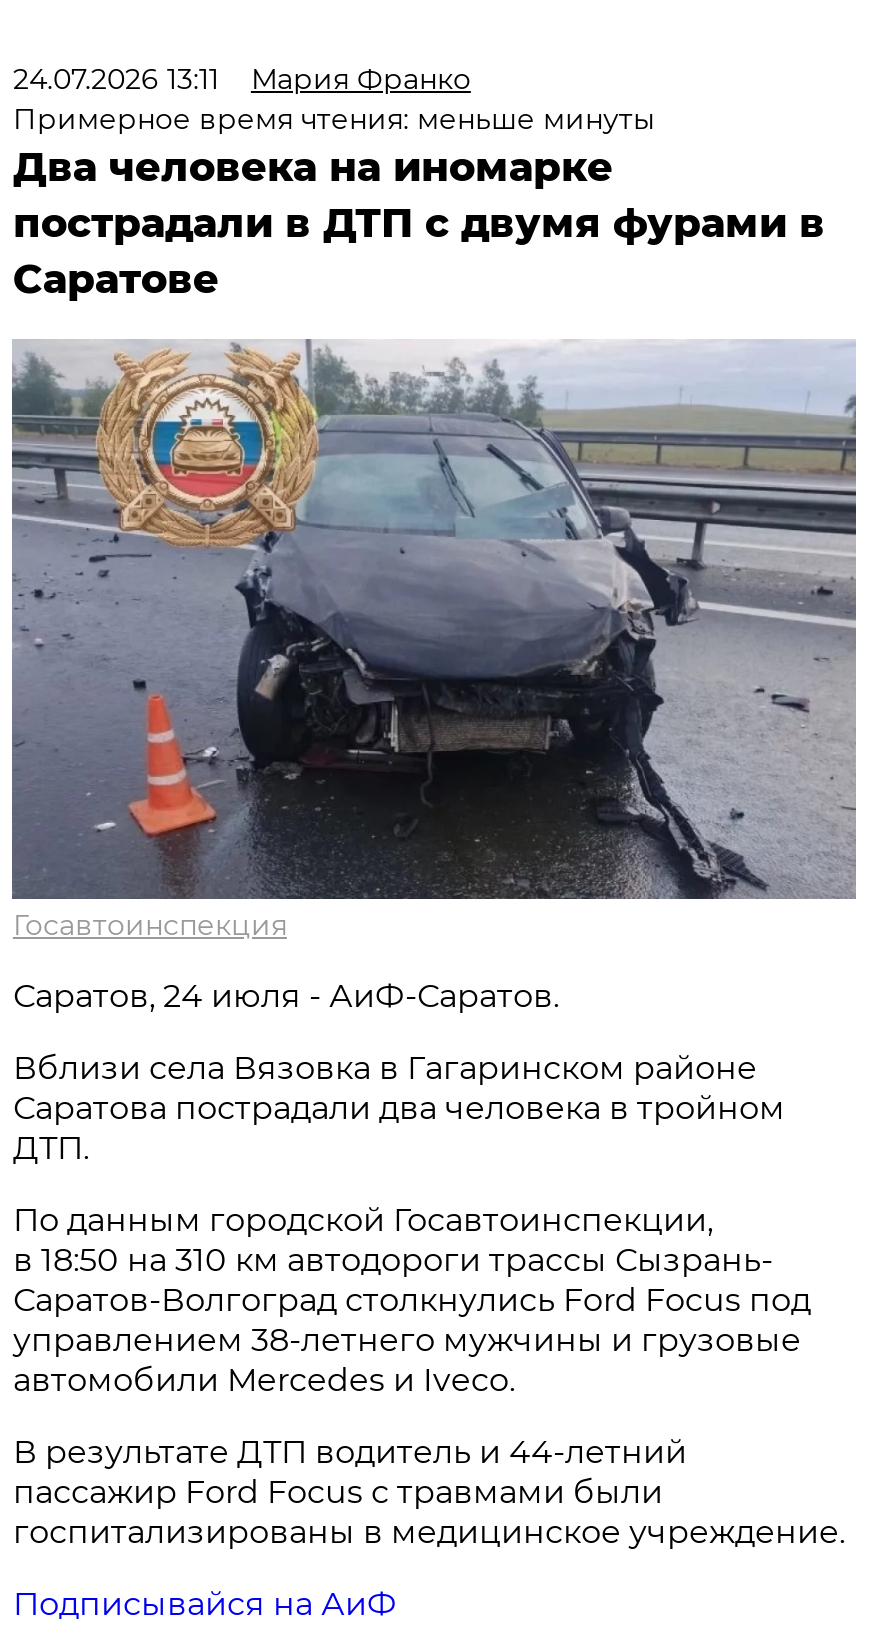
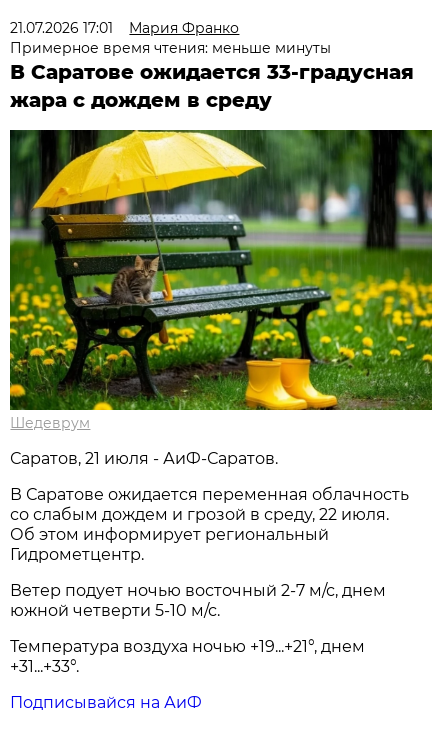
[13,61,471,97] 24.07.2026 13:11 Мария Франко -> [10,19,239,37] 21.07.2026 17:01 Мария Франко
[13,143,825,303] Два человека на иномарке | пострадали в ДТП с двумя фурами в | Саратове -> [10,60,414,112] В Саратове ожидается 33-градусная | жара с дождем в среду
[10,339,858,944] [image] | Госавтоинспекция -> [9,129,433,432] [image] | Шедеврум
[13,978,559,1016] Саратов, 24 июля - АиФ-Саратов. -> [10,449,278,468] Саратов, 21 июля - АиФ-Саратов.
[13,1050,785,1168] Вблизи села Вязовка в Гагаринском районе | Саратова пострадали два человека в тройном | ДТП. -> [10,485,409,564] В Саратове ожидается переменная облачность | со слабым дождем и грозой в среду, 22 июля. | Об этом информирует региональный | Гидрометцентр.
[13,1202,811,1400] По данным городской Госавтоинспекции, | в 18:50 на 310 км автодороги трассы Сызрань- | Саратов-Волгоград столкнулись Ford Focus под | управлением 38-летнего мужчины и грузовые | автомобили Mercedes и Iveco. -> [10,581,386,620] Ветер подует ночью восточный 2-7 м/с, днем | южной четверти 5-10 м/с.
[13,1434,845,1552] В результате ДТП водитель и 44-летний | пассажир Ford Focus с травмами были | госпитализированы в медицинское учреждение. -> [10,637,365,676] Температура воздуха ночью +19...+21°, днем | +31...+33°.

